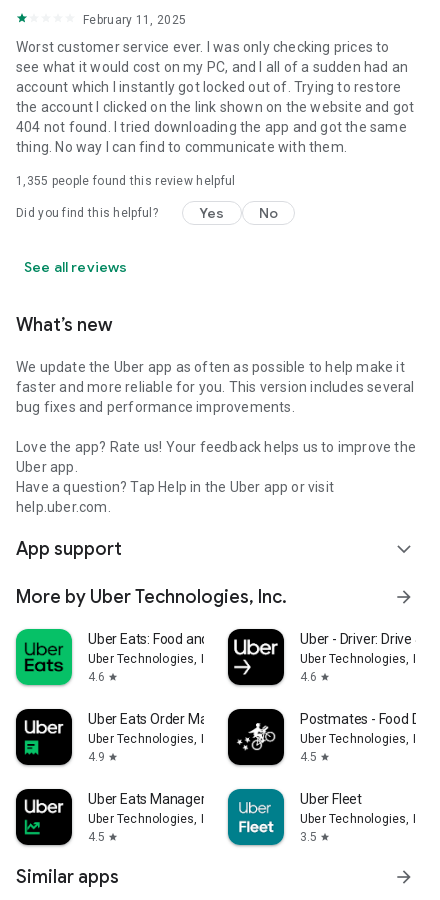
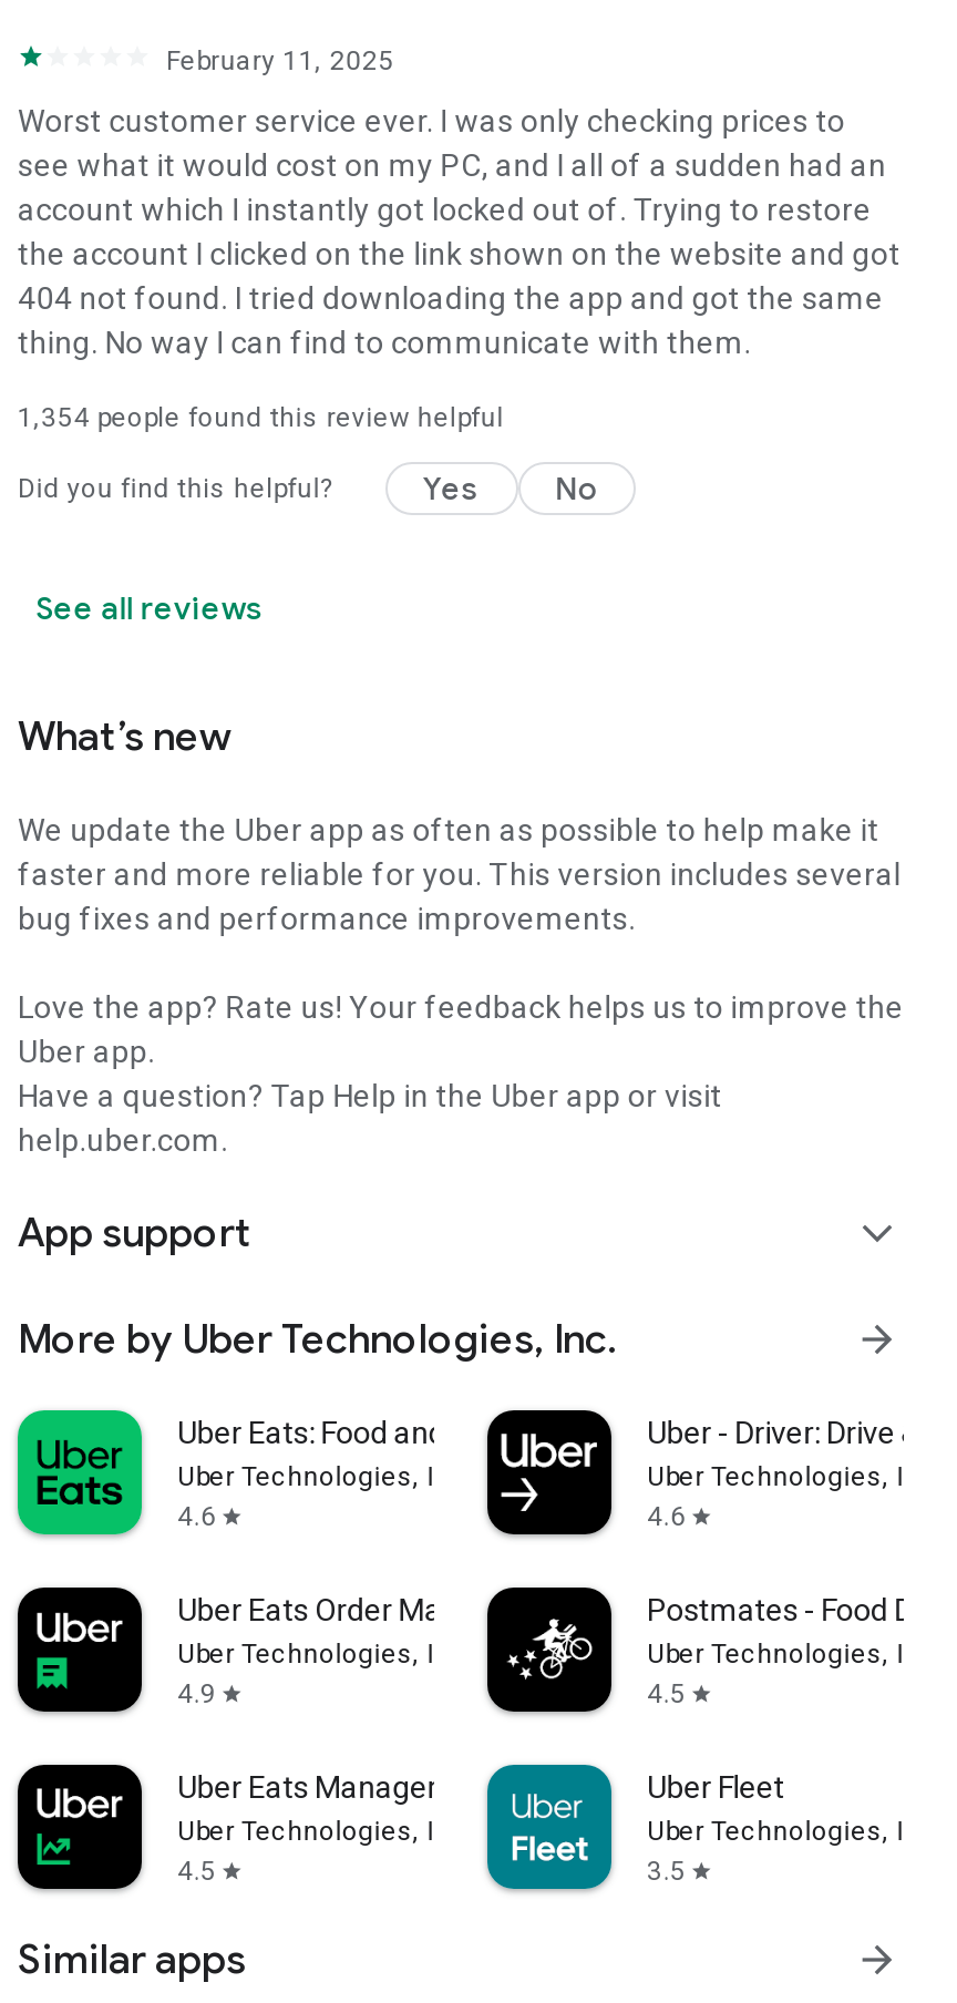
[16,174,235,188] 1,355 people found this review helpful -> [18,403,504,434] 1,354 people found this review helpful

